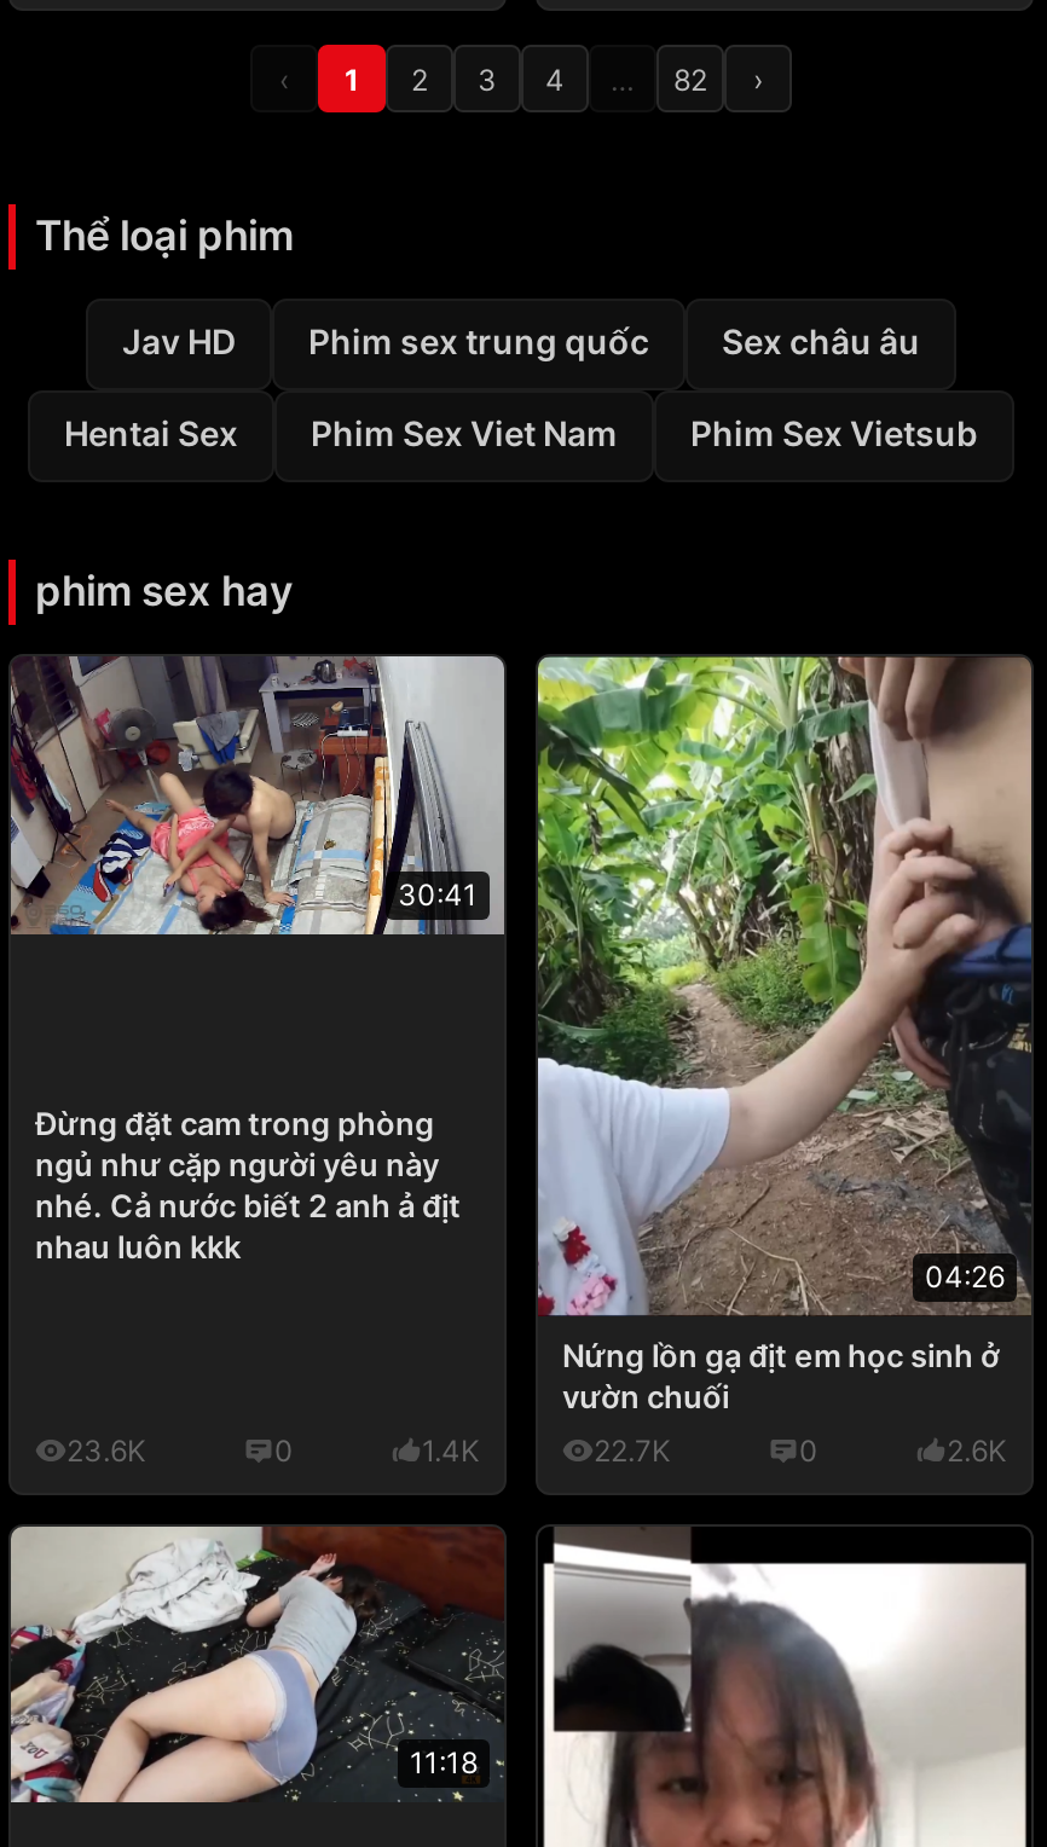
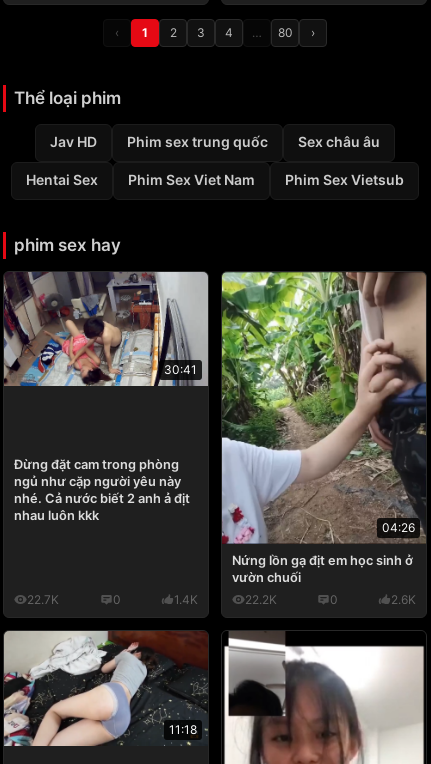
[673,61,707,97] 82 -> [277,25,292,40] 80
[66,1432,146,1468] 23.6K -> [27,592,59,607] 22.7K
[594,1432,671,1468] 22.7K -> [245,592,277,607] 22.2K

